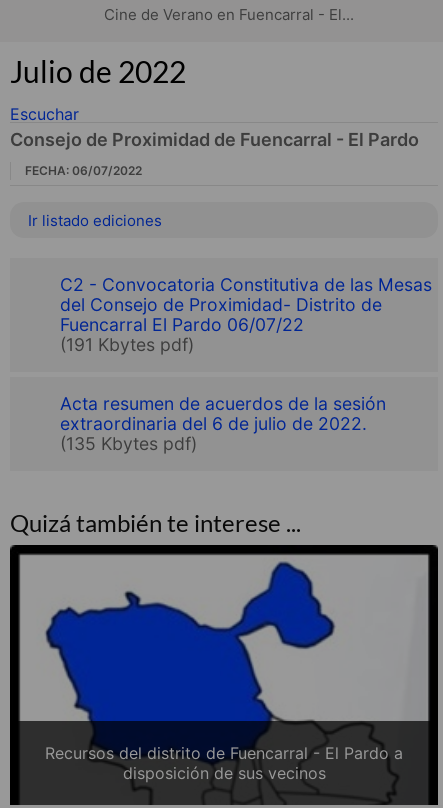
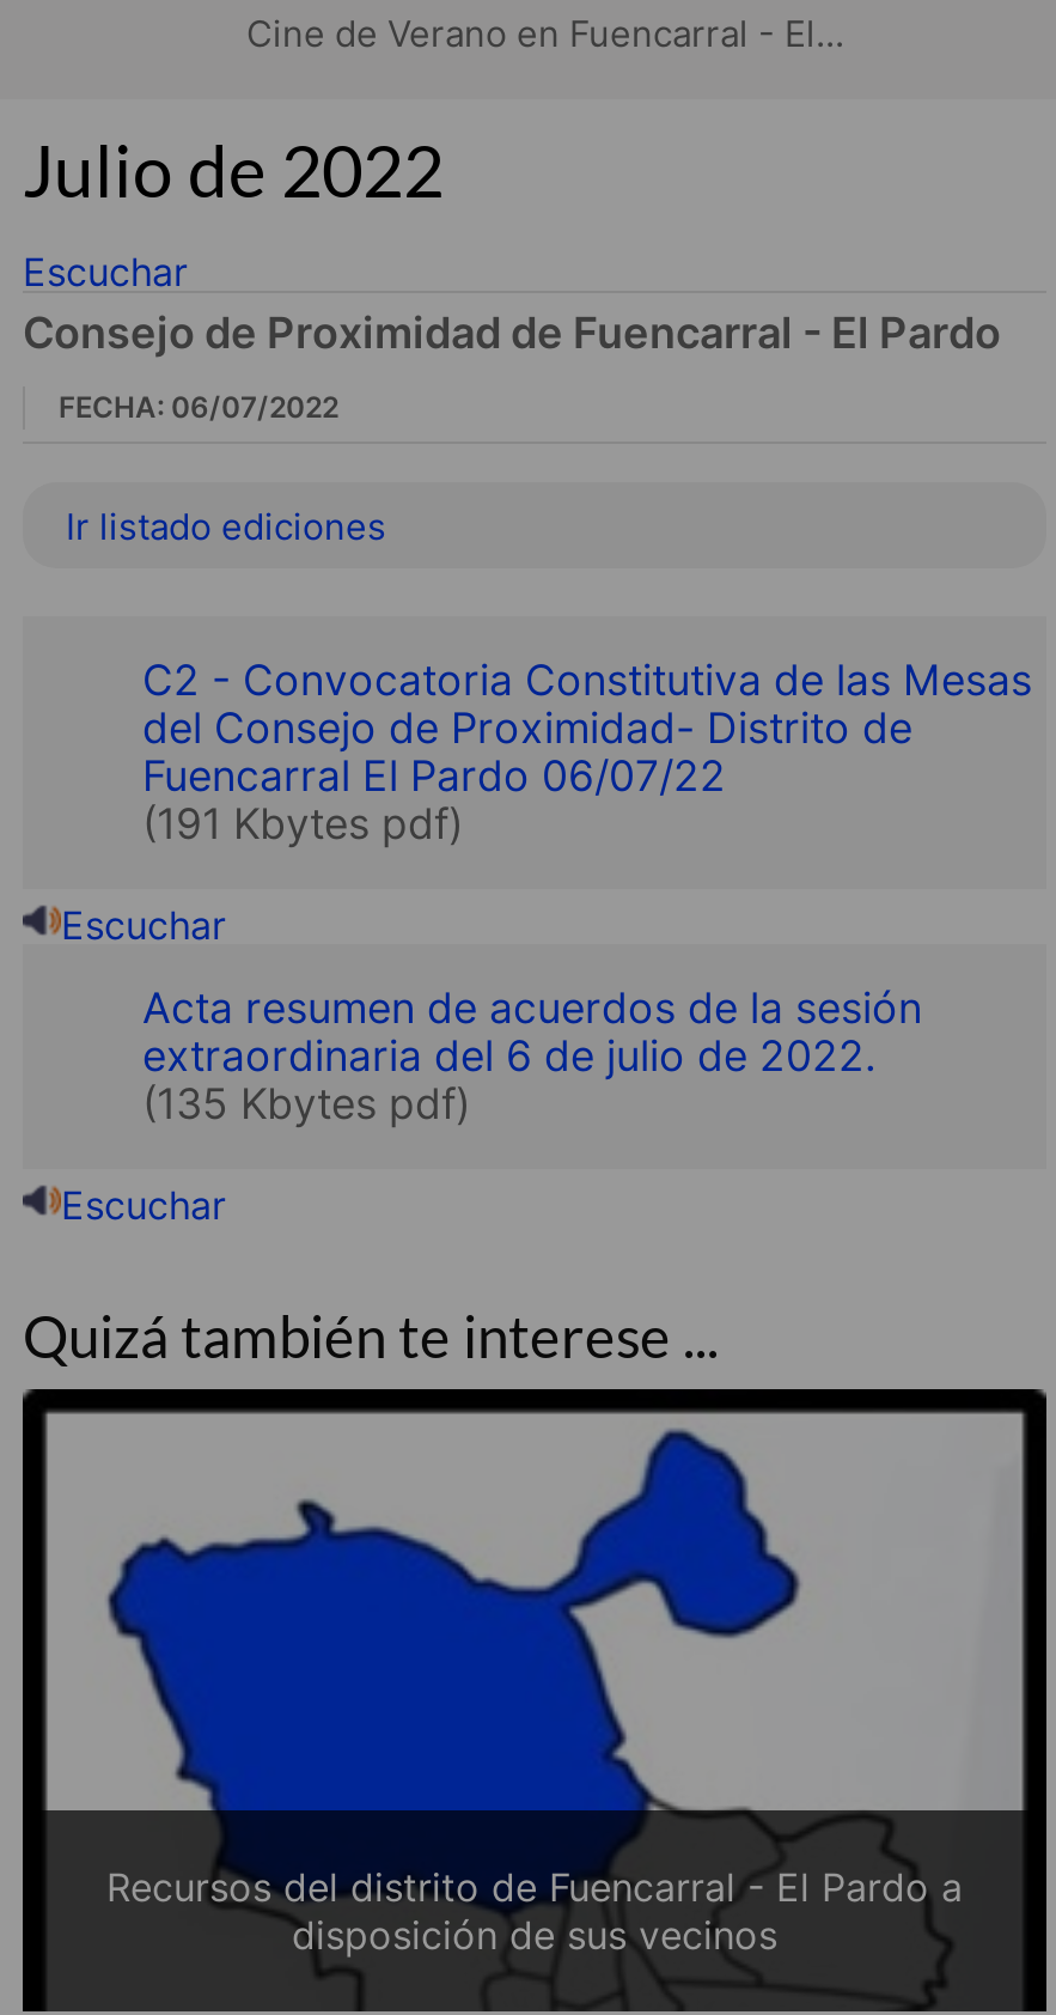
none -> [61,902,226,950] Escuchar
none -> [61,1182,226,1230] Escuchar

